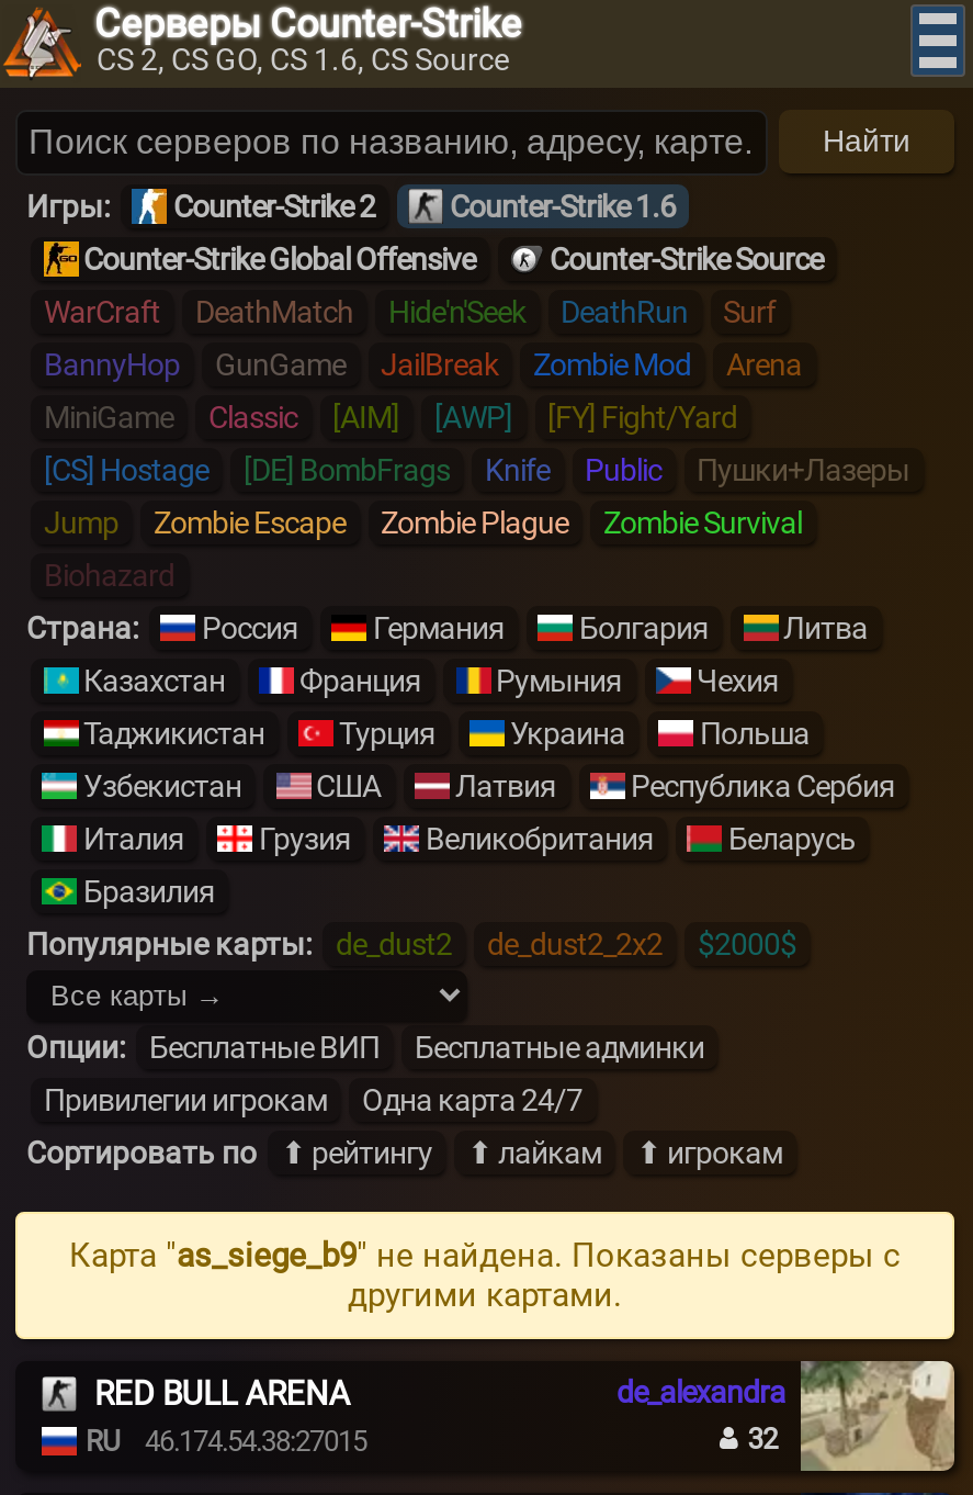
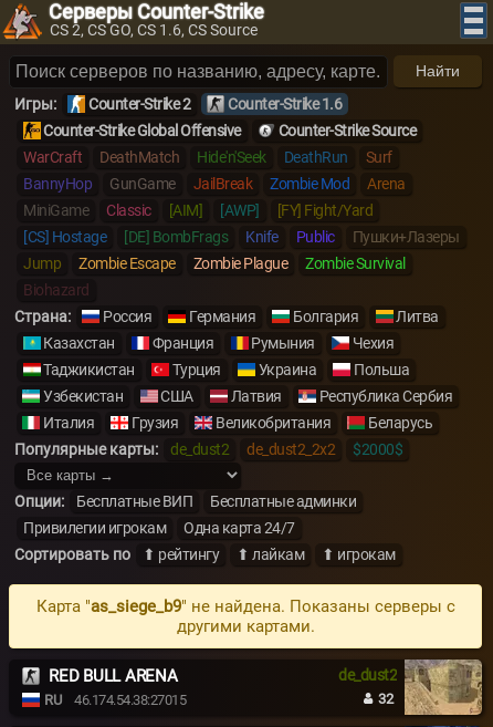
[83,874,215,909] Бразилия -> none
[616,1361,954,1471] [image] | de_alexandra -> [338,660,482,714] [image] | de_dust2

